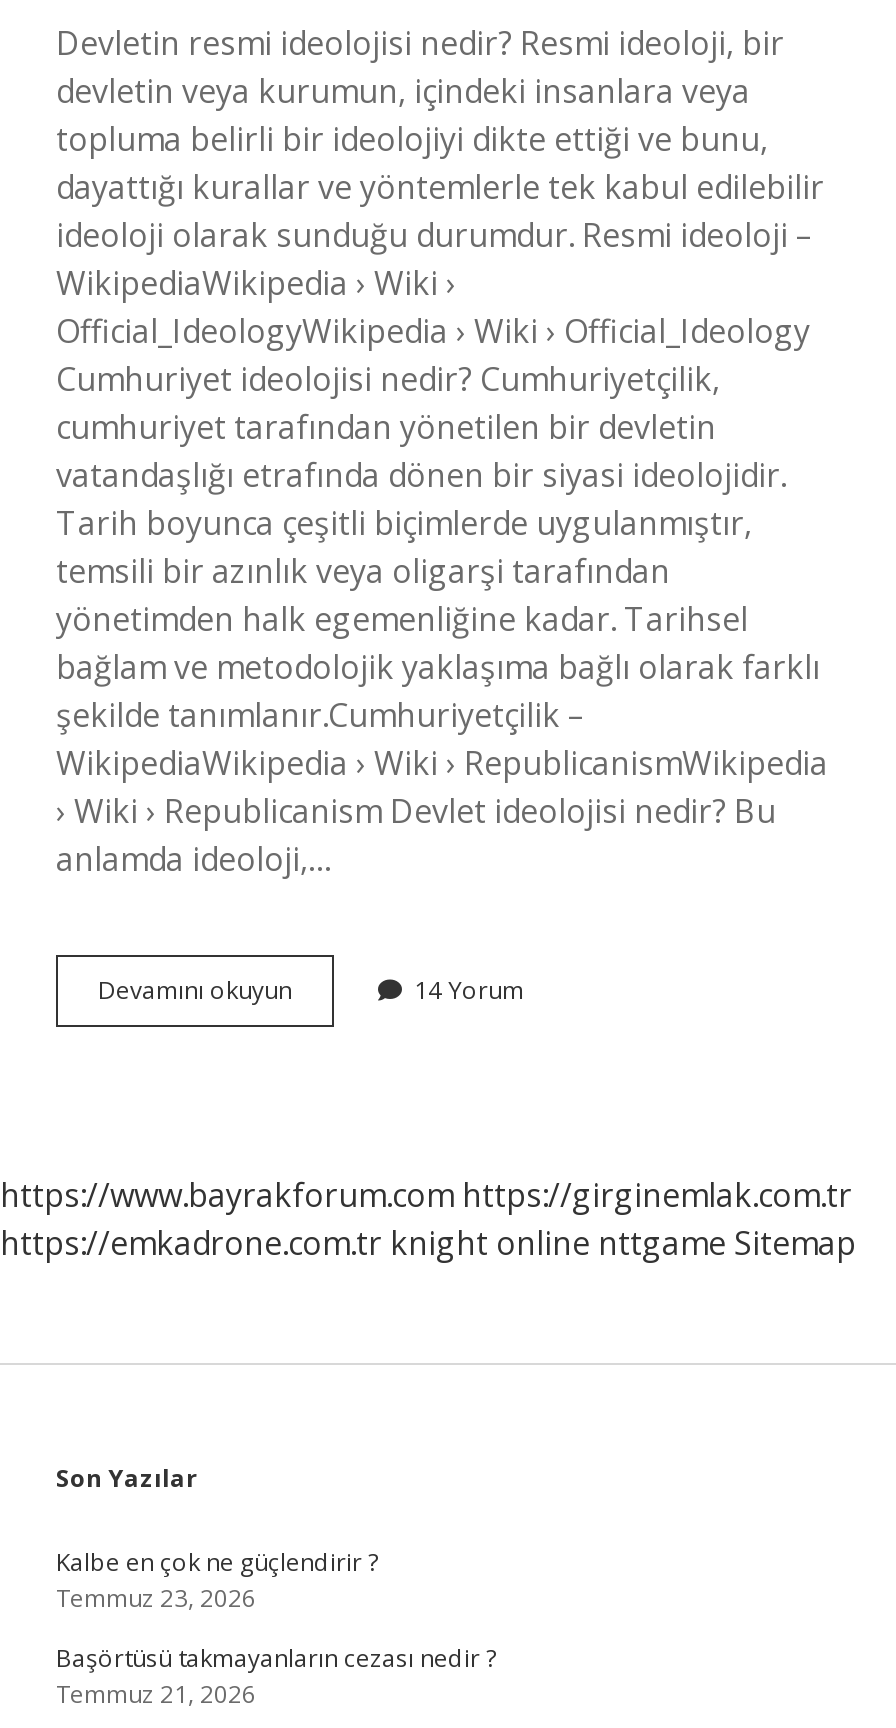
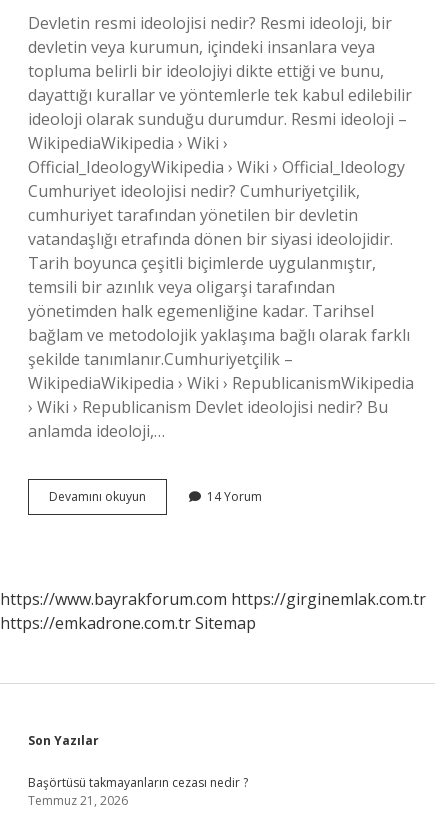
[0,1221,856,1265] https://emkadrone.com.tr knight online nttgame Sitemap -> [0,612,256,634] https://emkadrone.com.tr Sitemap
[56,1545,378,1615] Kalbe en çok ne güçlendirir ? | Temmuz 23, 2026 -> none

